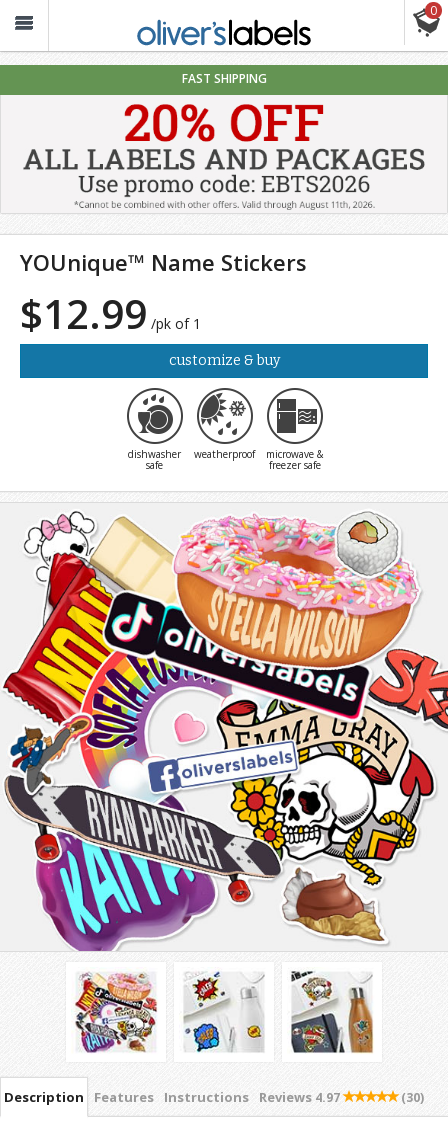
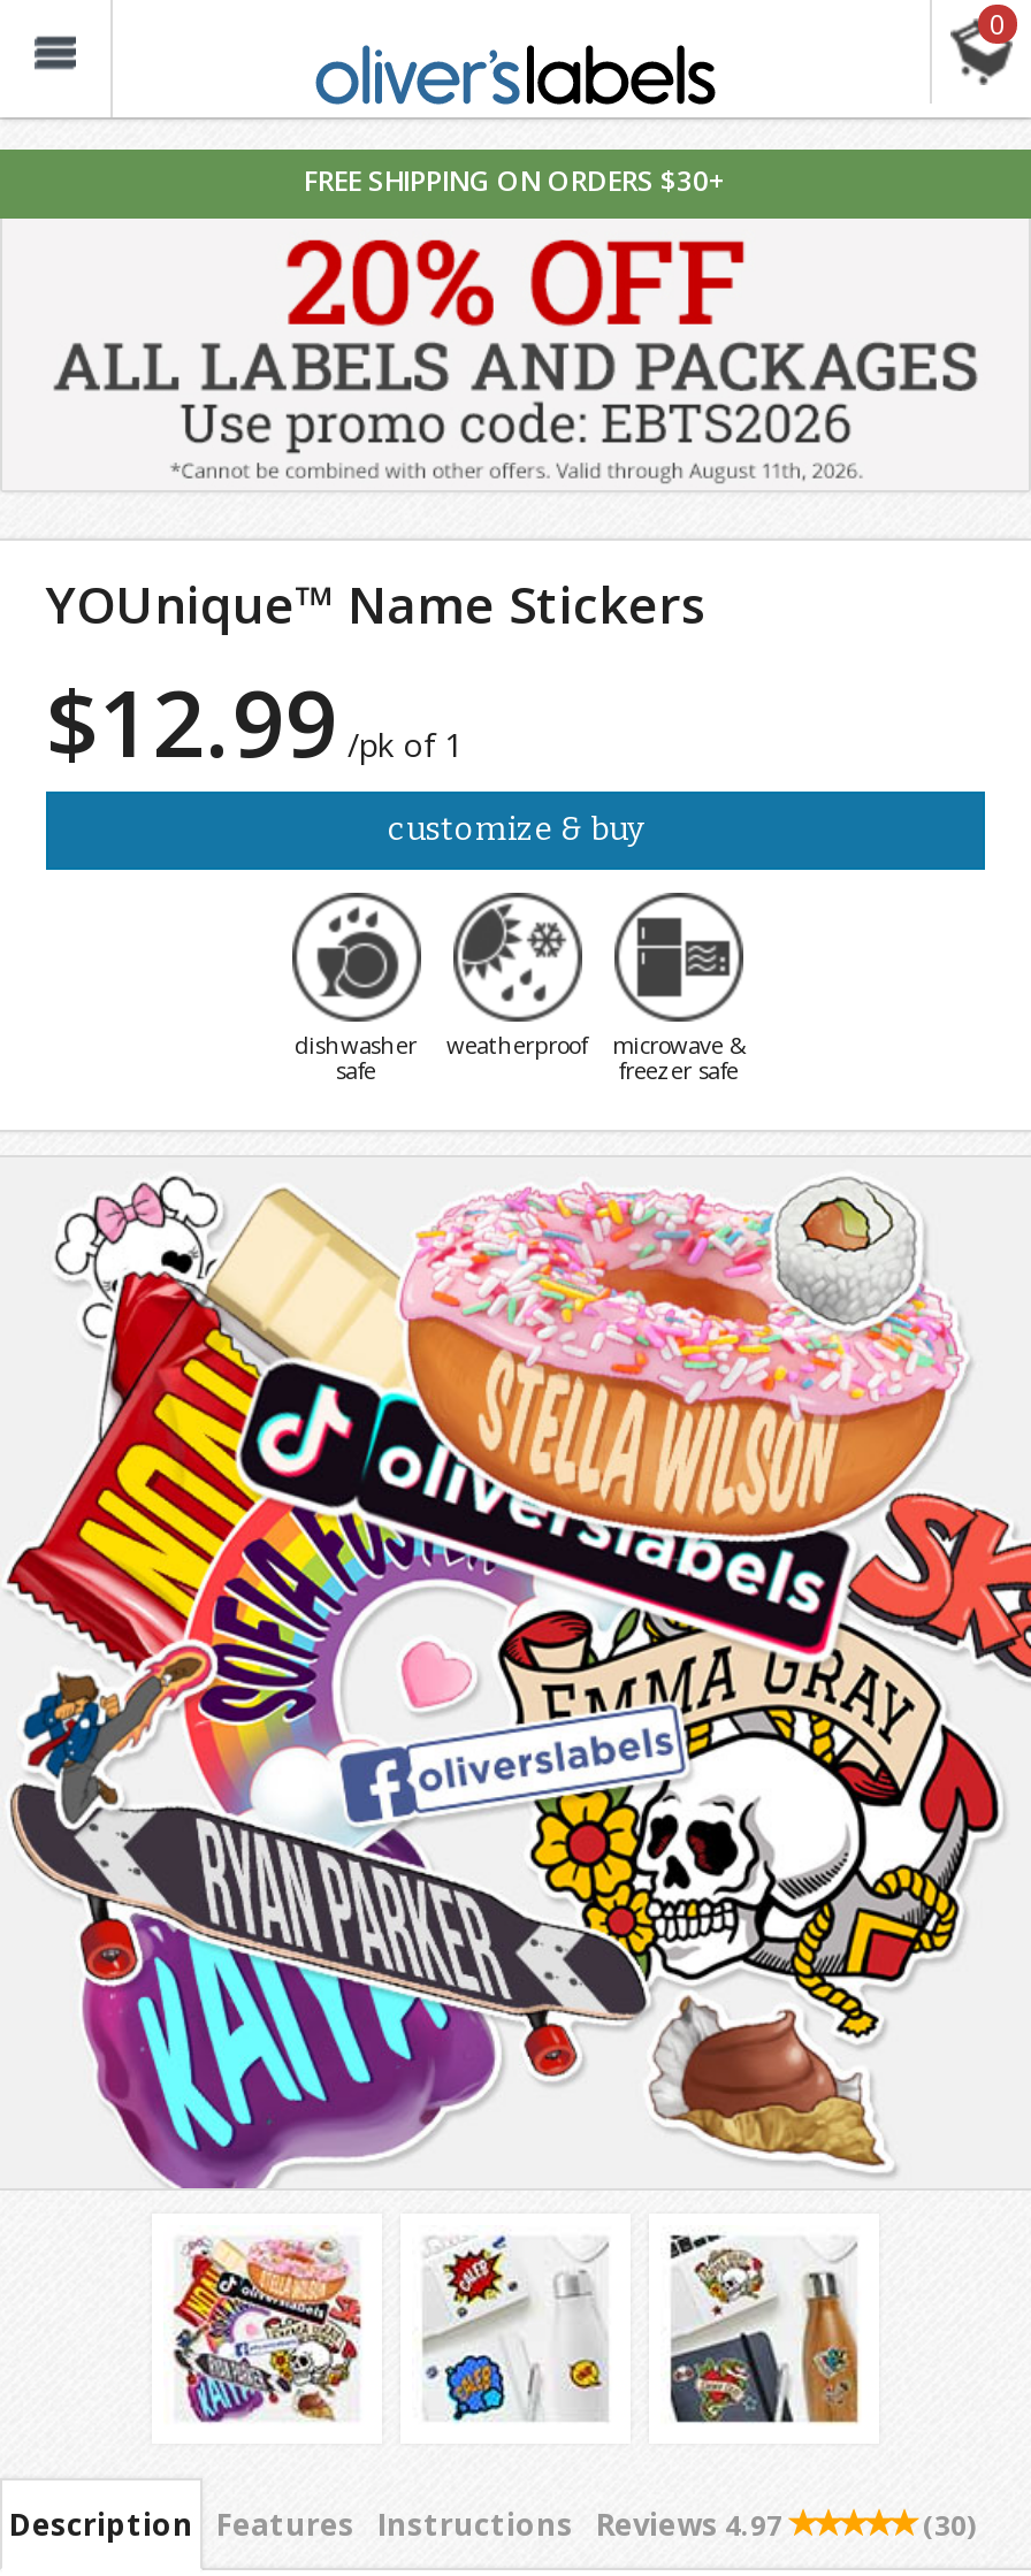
[181,70,266,87] FAST SHIPPING -> [304,161,727,200] FREE SHIPPING ON ORDERS $30+

